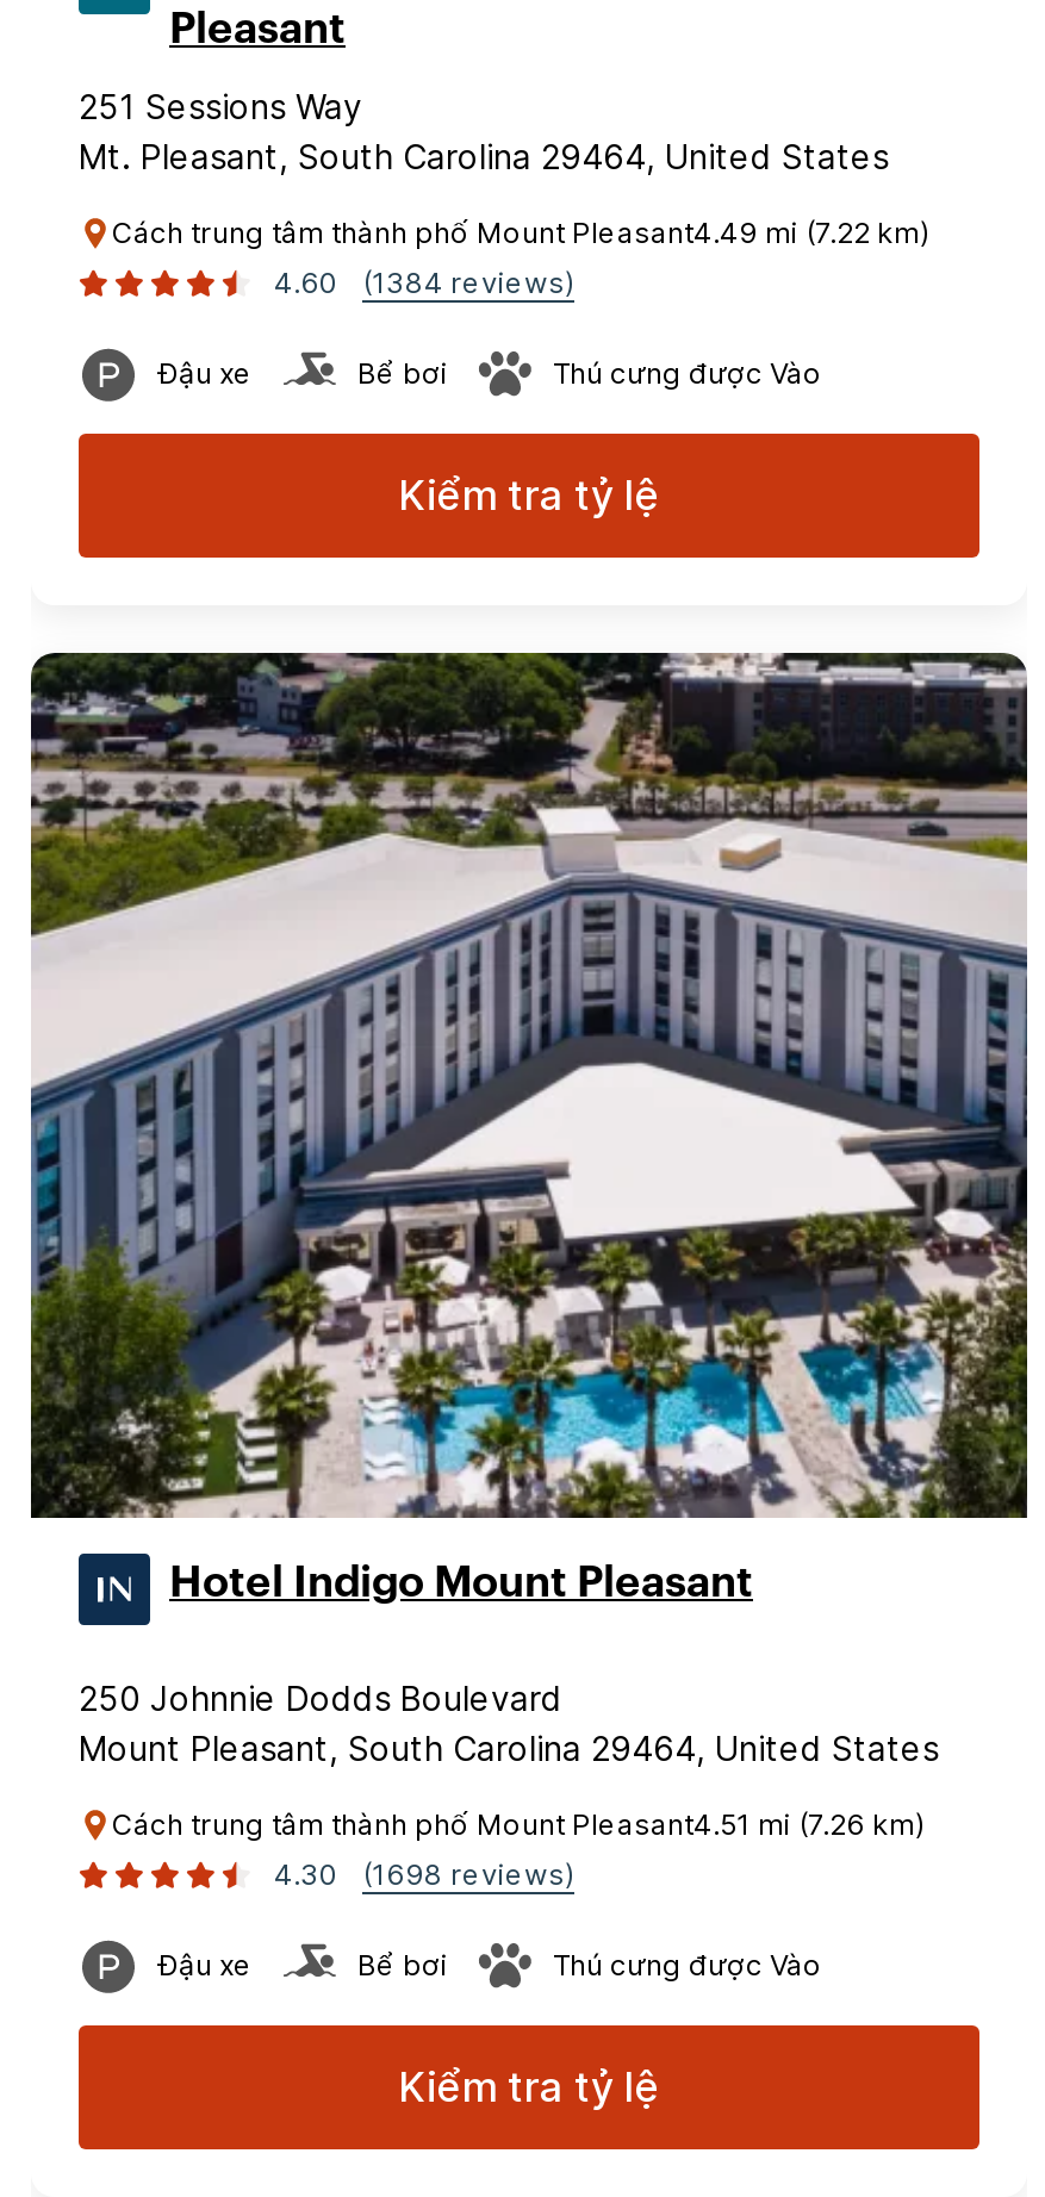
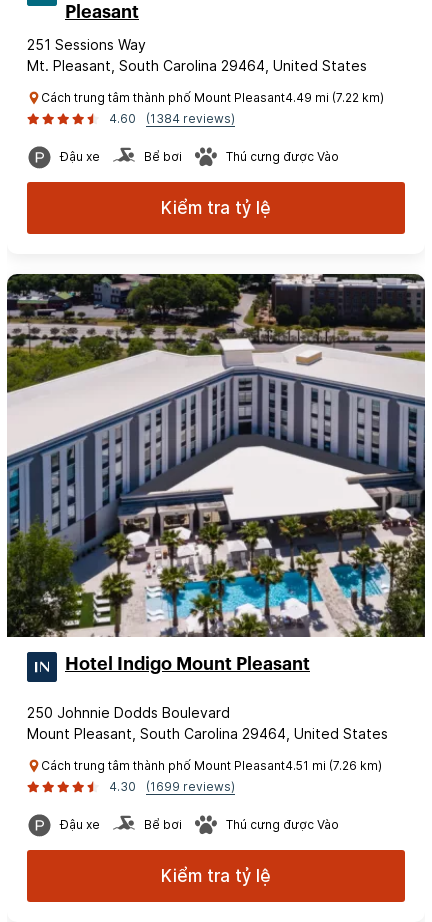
[274,1856,574,1892] 4.30 (1698 reviews) -> [109,779,235,794] 4.30 (1699 reviews)

